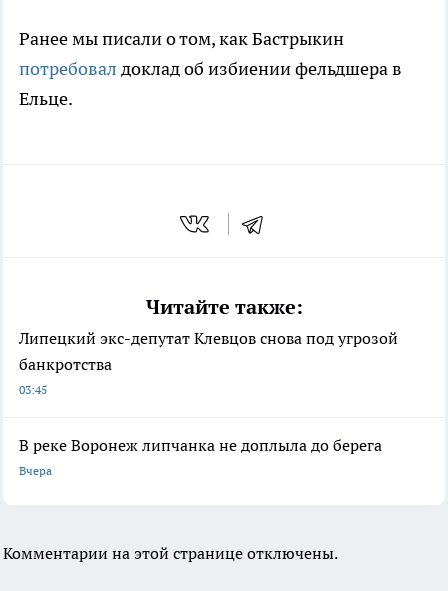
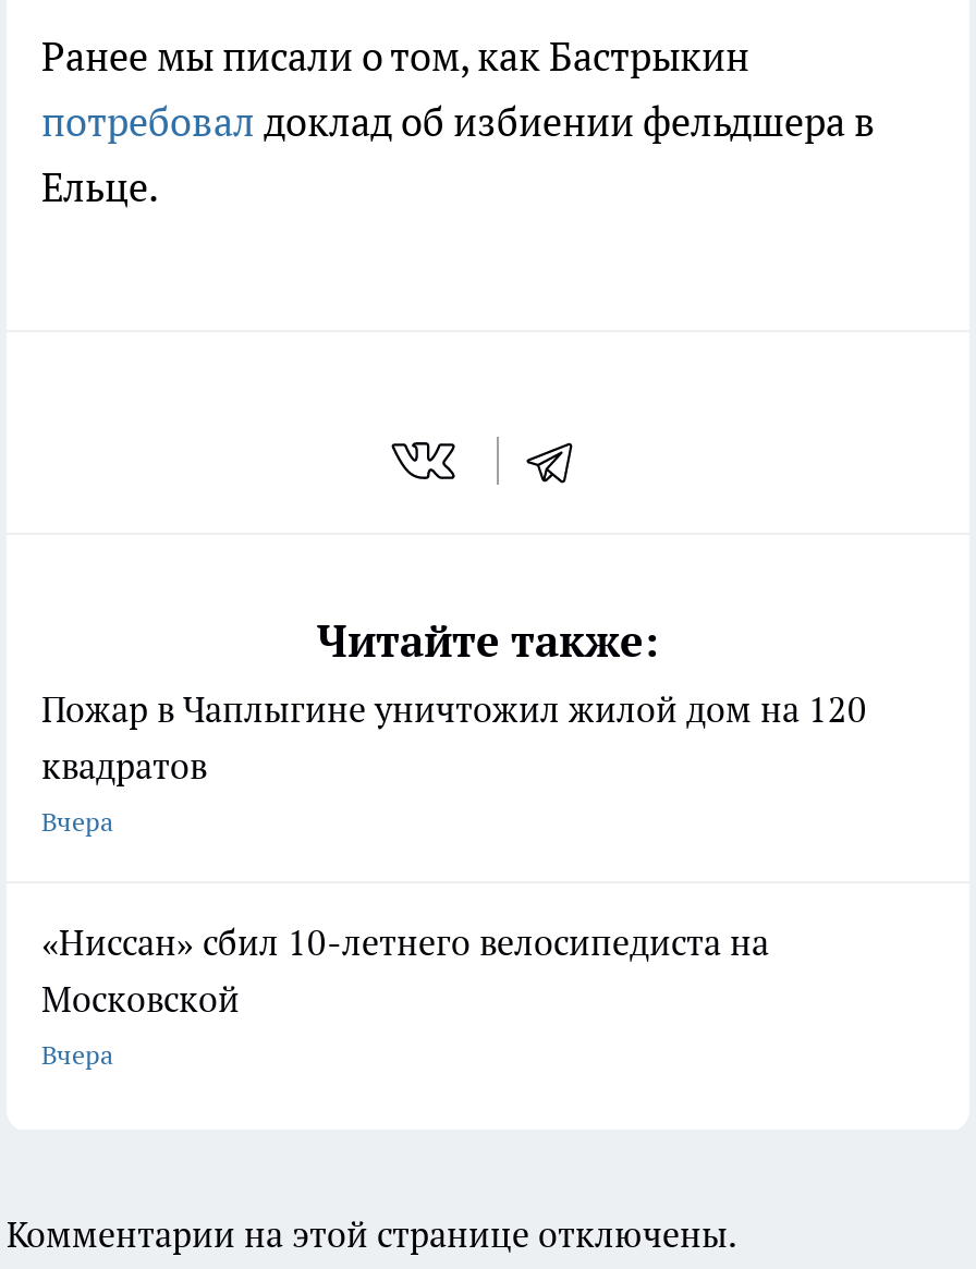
[19,328,398,397] Липецкий экс-депутат Клевцов снова под угрозой | банкротства | 03:45 -> [41,688,867,838] Пожар в Чаплыгине уничтожил жилой дом на 120 | квадратов | Вчера
[19,435,382,455] В реке Воронеж липчанка не доплыла до берега -> [41,921,769,1021] «Ниссан» сбил 10-летнего велосипедиста на | Московской

